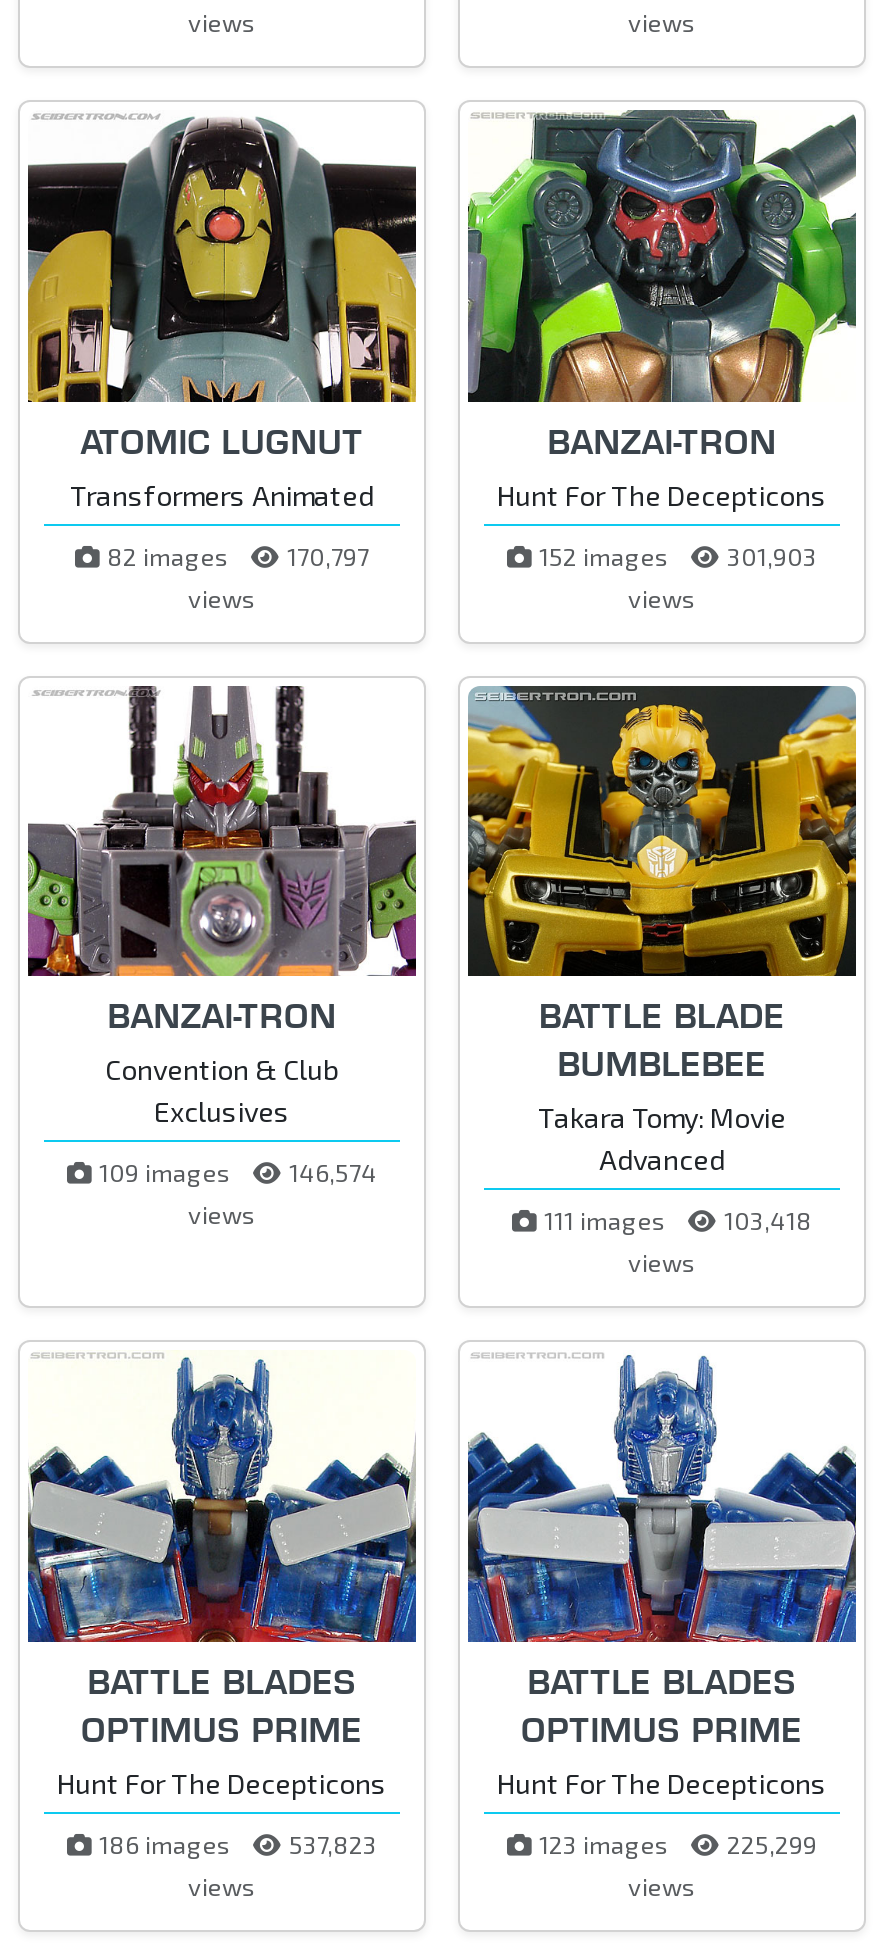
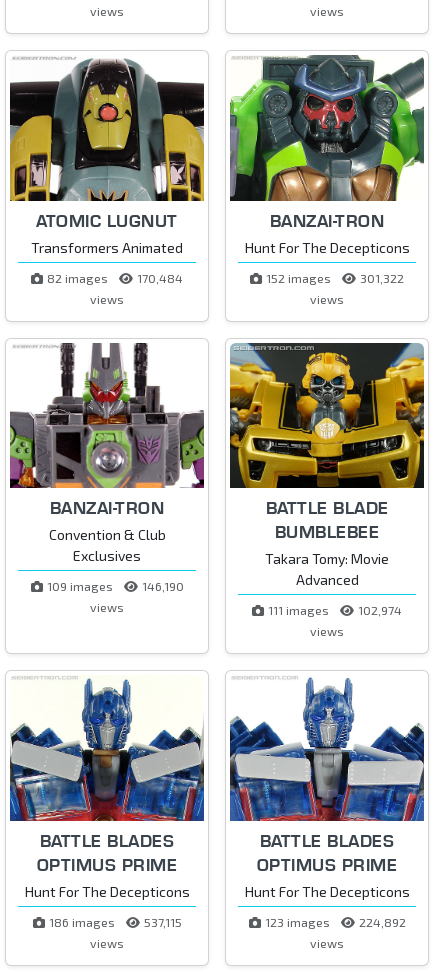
[107,541,369,569] 82 images 170,797 -> [47,271,183,285] 82 images 170,484
[539,541,817,569] 152 images 301,903 -> [266,271,404,285] 152 images 301,322
[99,1158,377,1186] 109 images 146,574 -> [46,579,183,593] 109 images 146,190
[544,1206,812,1234] 111 images 103,418 -> [268,603,402,617] 111 images 102,974
[99,1829,377,1857] 186 images 537,823 -> [48,915,181,929] 186 images 537,115
[539,1829,817,1857] 123 images 225,299 -> [264,915,405,929] 123 images 224,892

